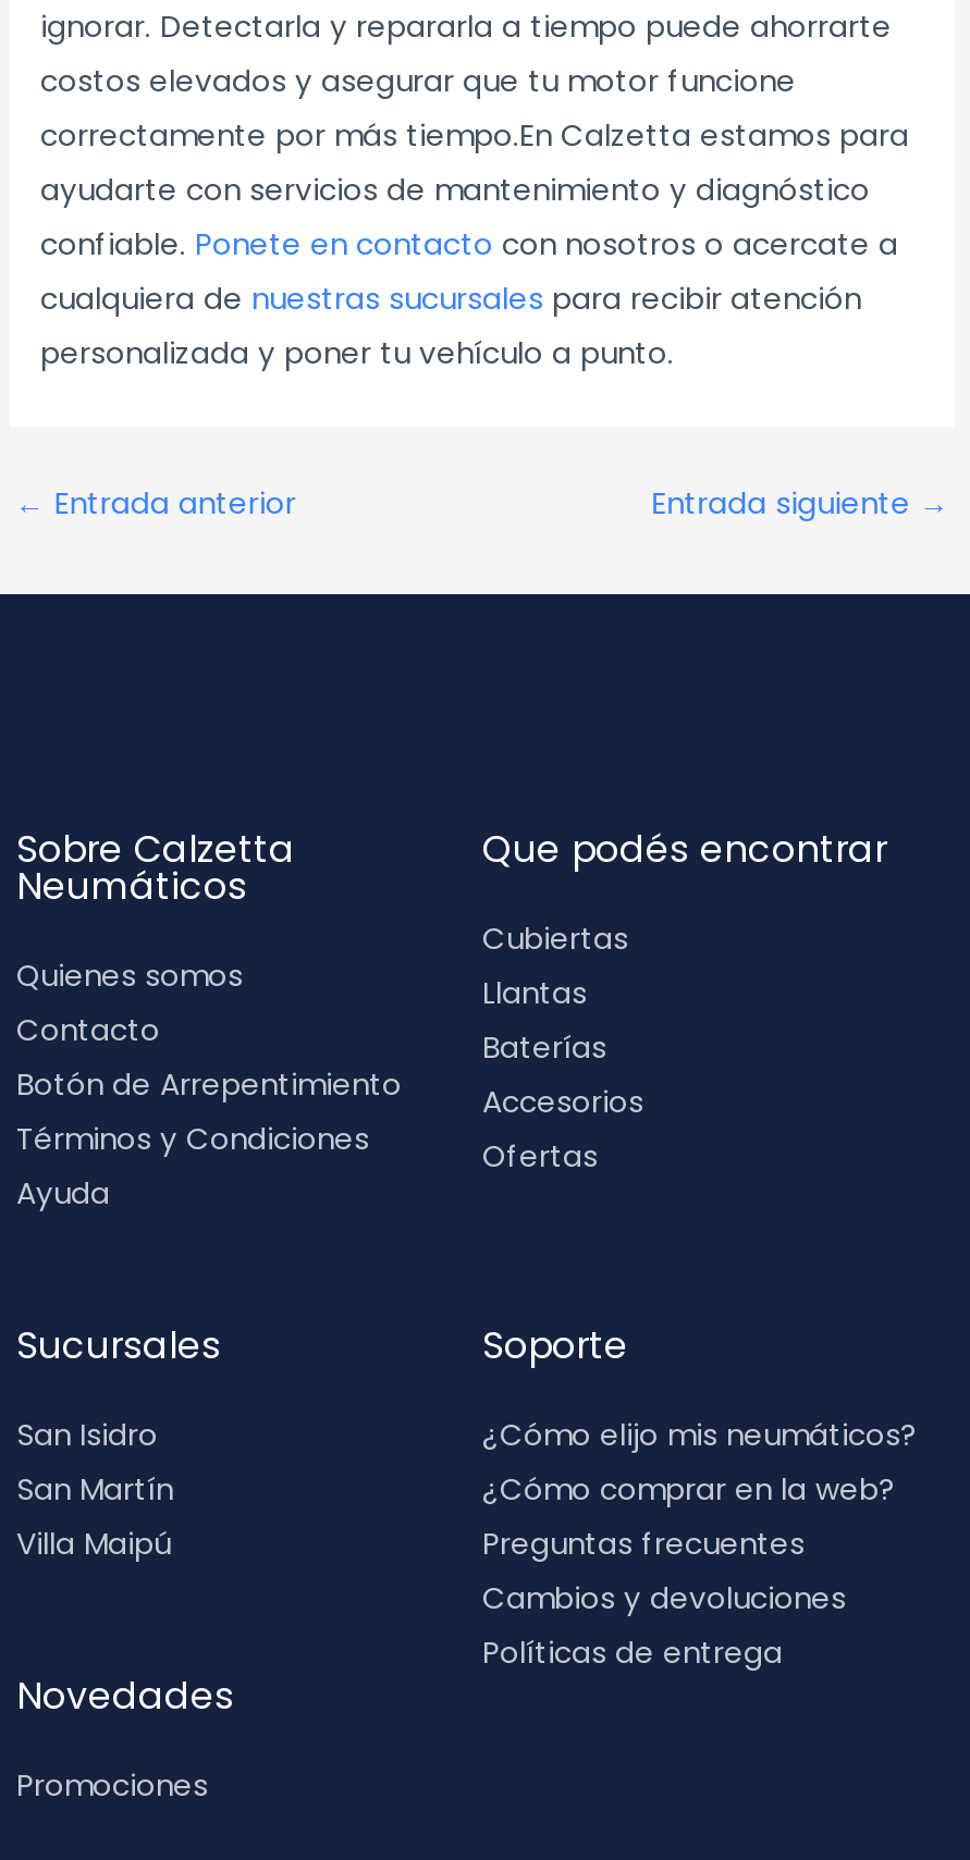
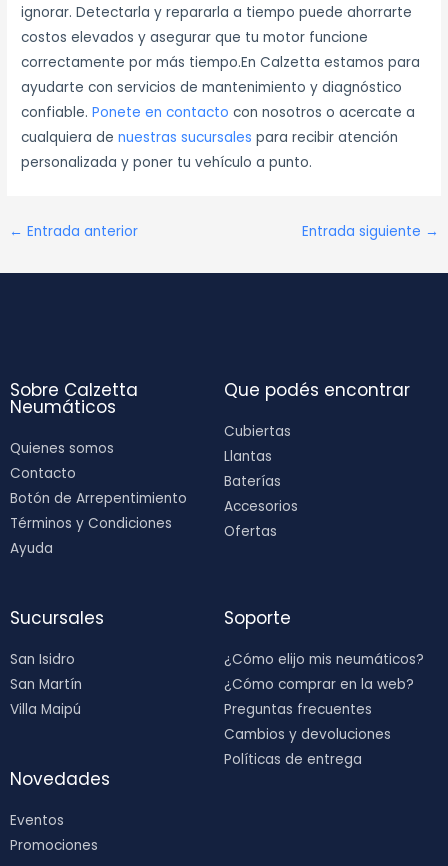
none -> [10,811,64,830] Eventos

